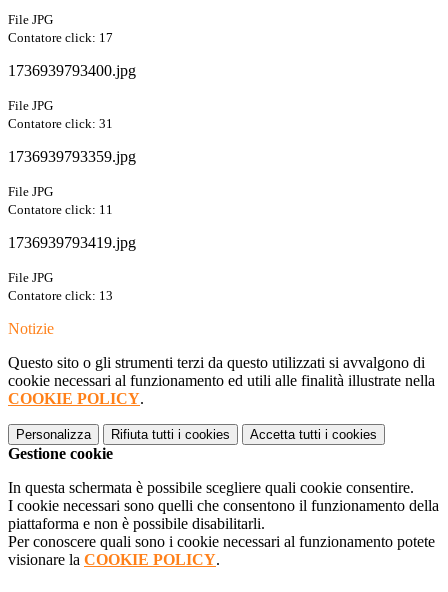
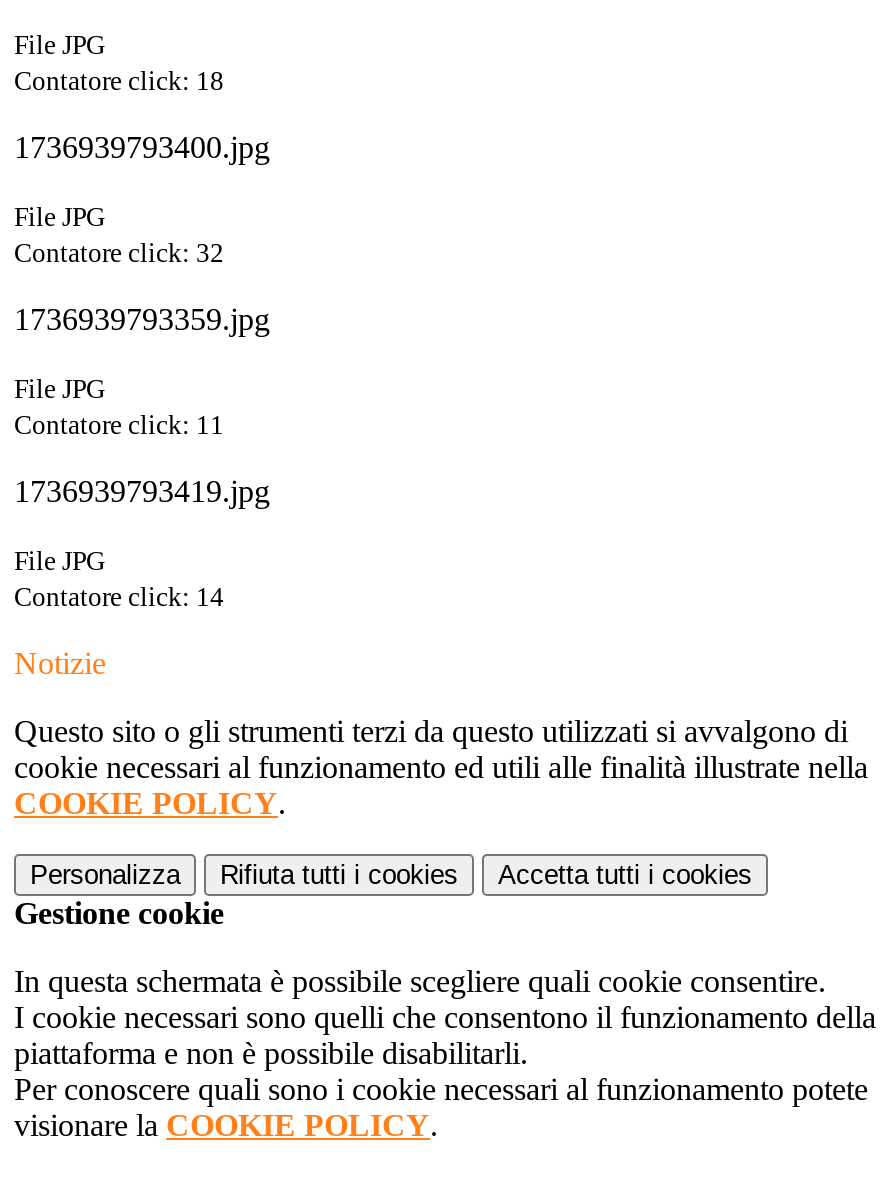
[8,30,113,45] Contatore click: 17 -> [14,66,224,96] Contatore click: 18
[8,116,113,131] Contatore click: 31 -> [14,238,224,268] Contatore click: 32
[8,288,113,303] Contatore click: 13 -> [14,582,224,612] Contatore click: 14

